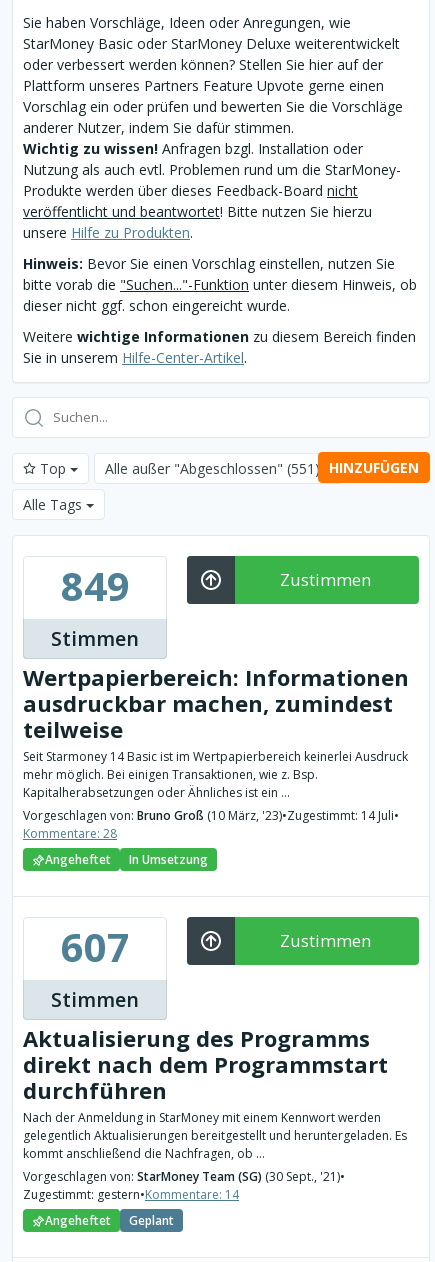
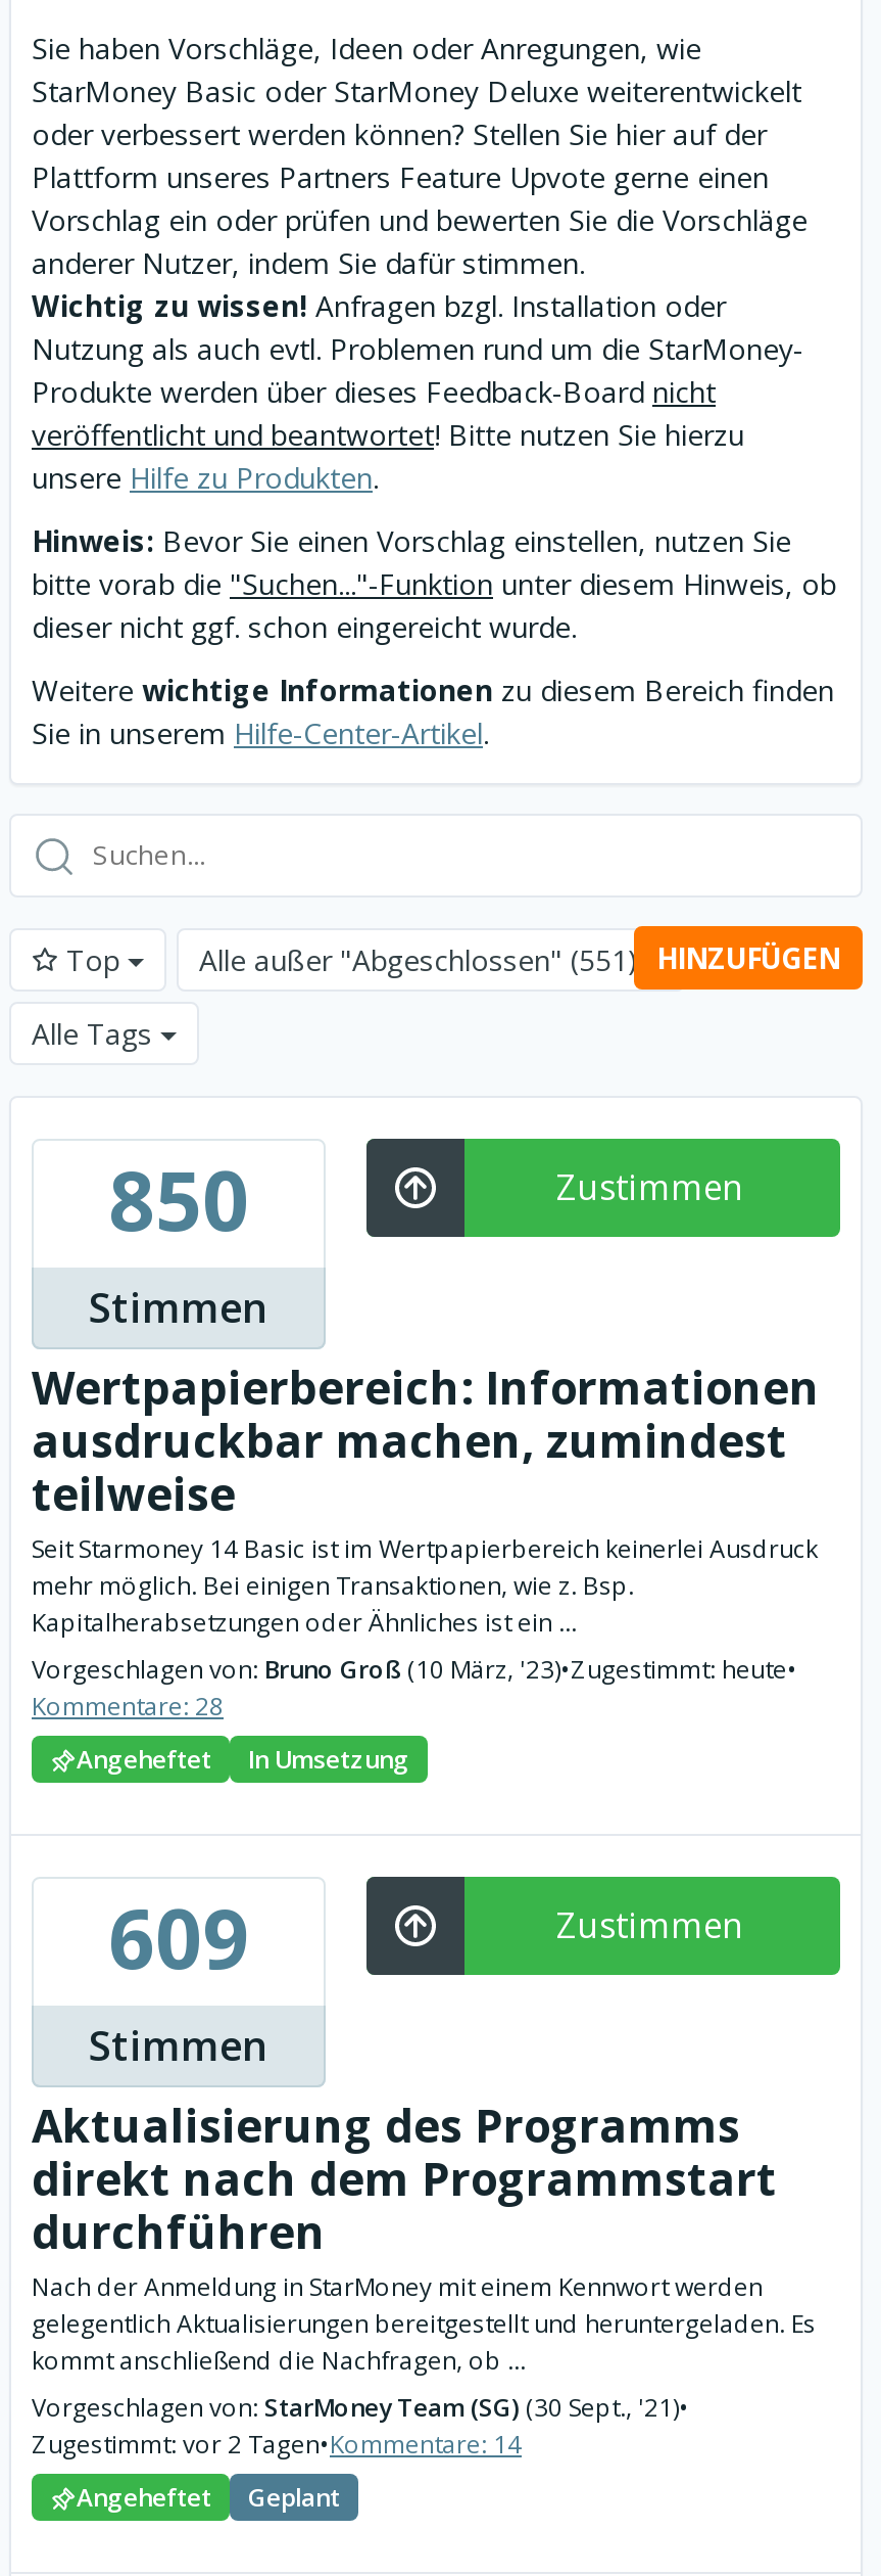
[60,558,129,613] 849 -> [108,1143,249,1255] 850
[23,807,399,824] Vorgeschlagen von: Bruno Groß (10 März, '23)•Zugestimmt: 14 Juli• -> [32,1652,797,1687] Vorgeschlagen von: Bruno Groß (10 März, '23)•Zugestimmt: heute•
[60,919,129,974] 607 -> [108,1881,249,1993] 609
[23,1186,239,1203] Zugestimmt: gestern•Kommentare: 14 -> [32,2427,522,2462] Zugestimmt: vor 2 Tagen•Kommentare: 14

